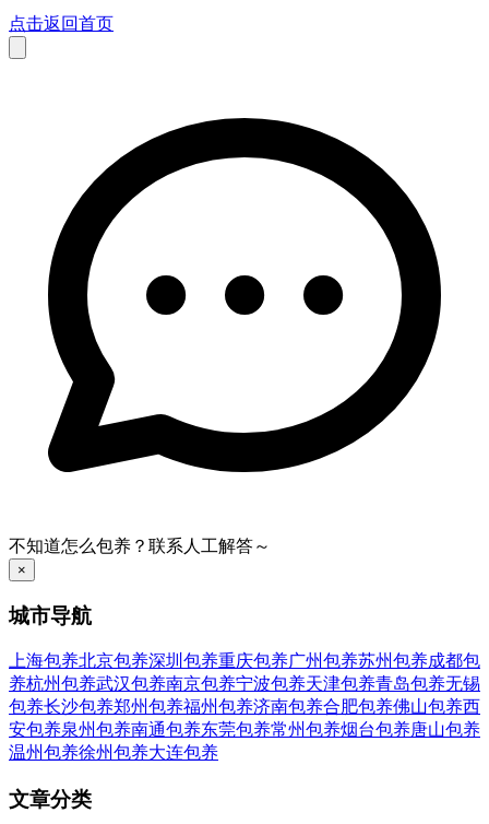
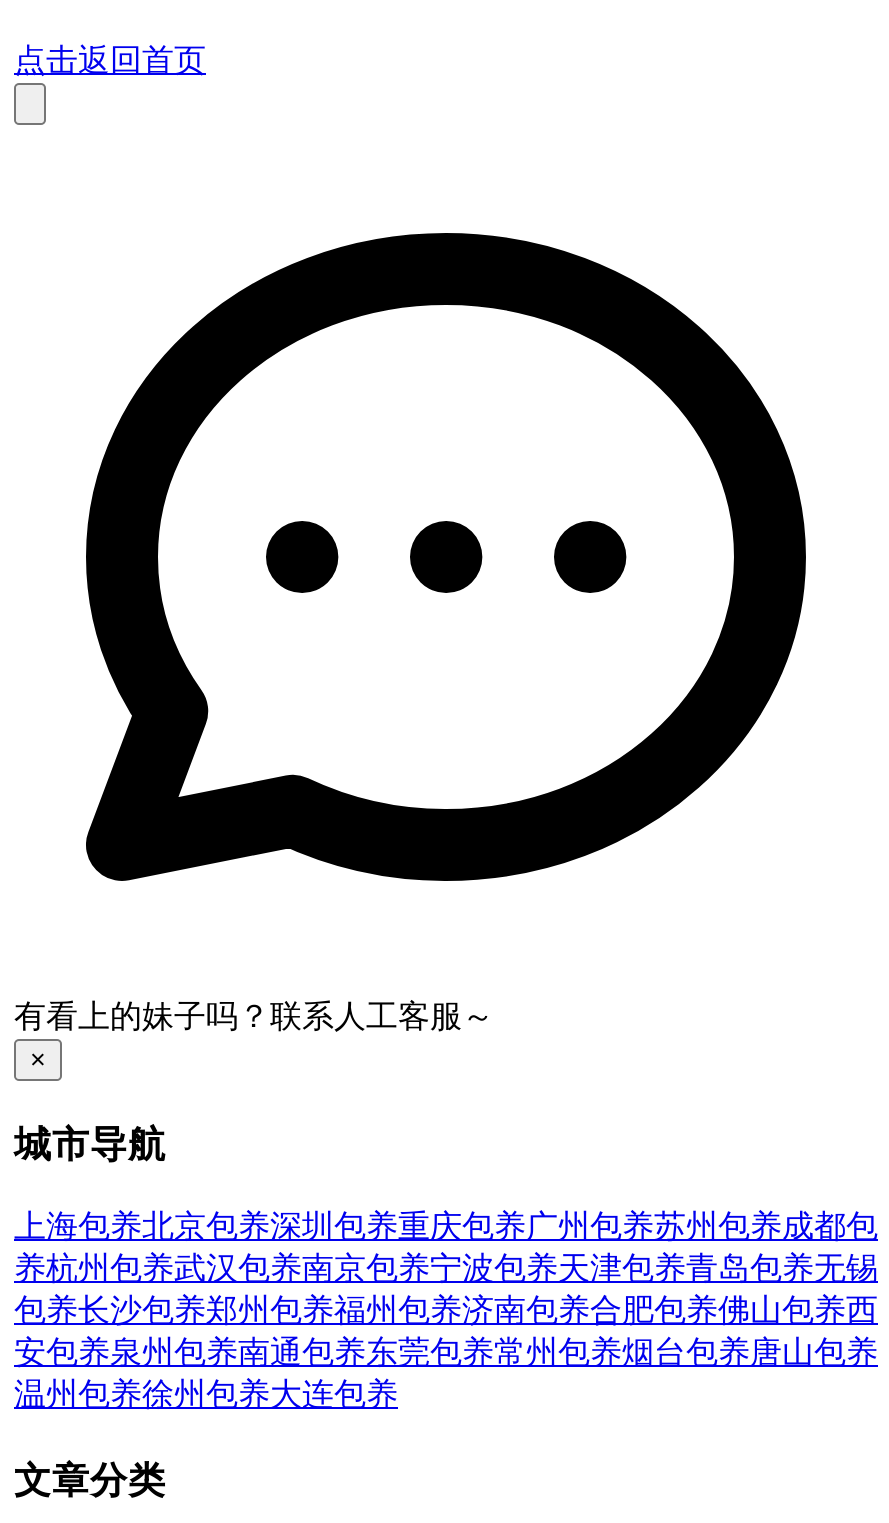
[9,537,271,555] 不知道怎么包养？联系人工解答～ -> [14,999,494,1033] 有看上的妹子吗？联系人工客服～

